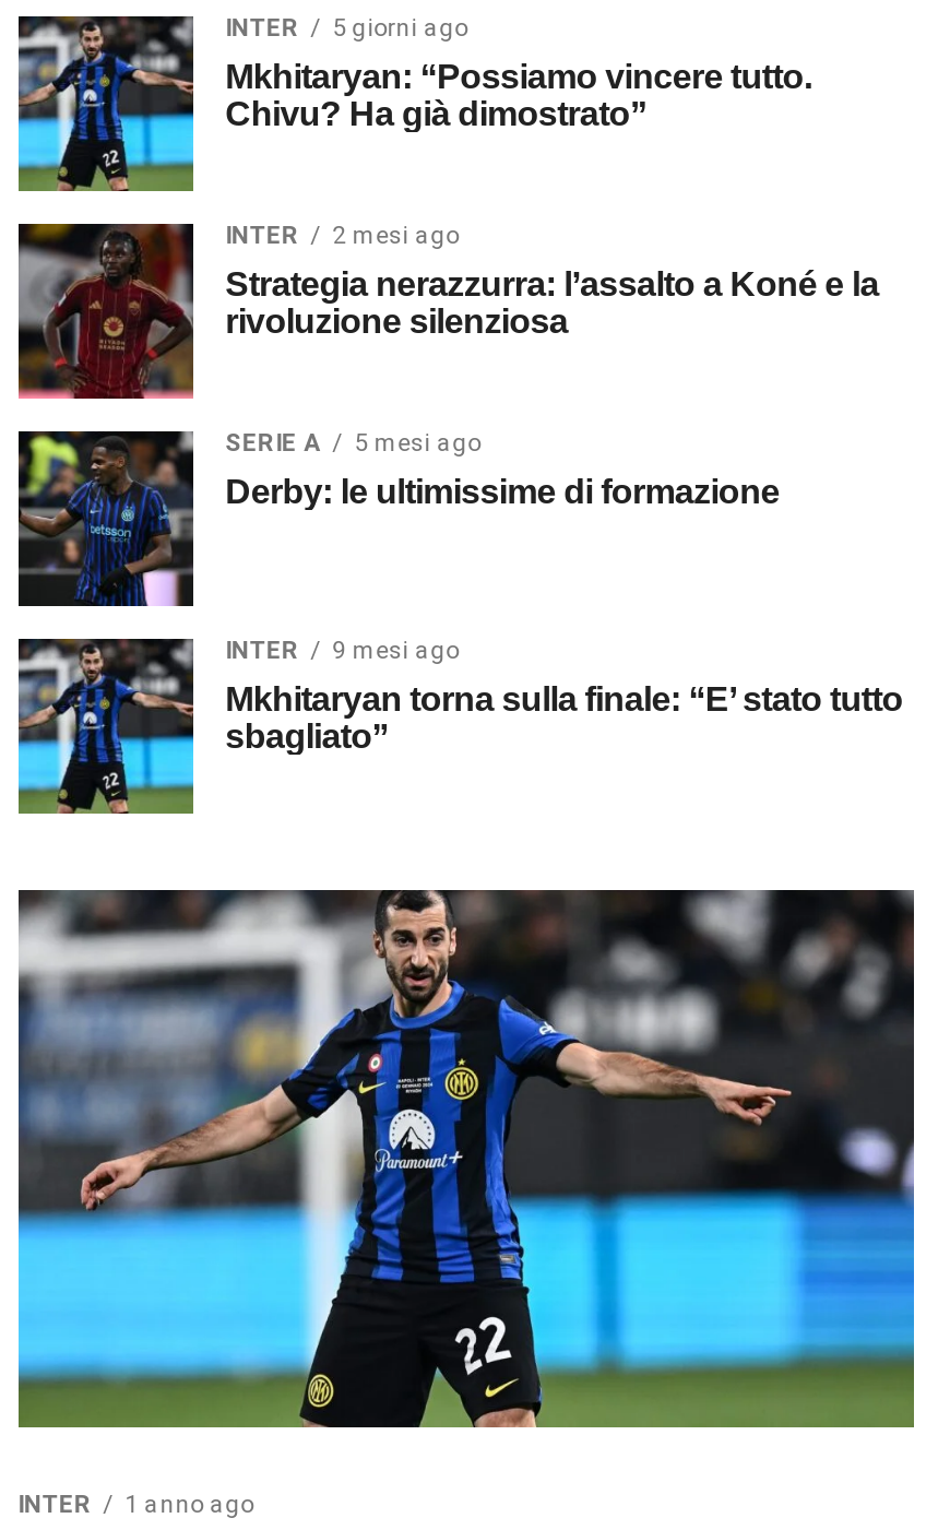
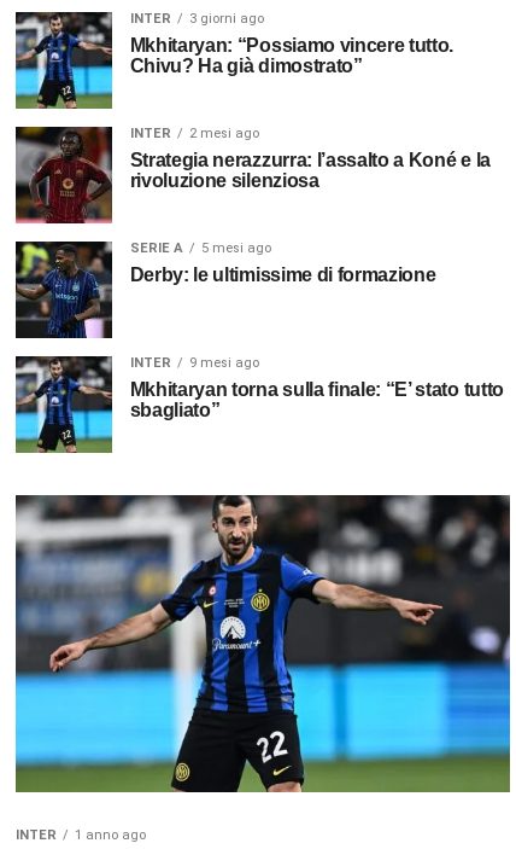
[225,14,468,43] INTER 5 giorni ago -> [130,11,264,27] INTER 3 giorni ago

